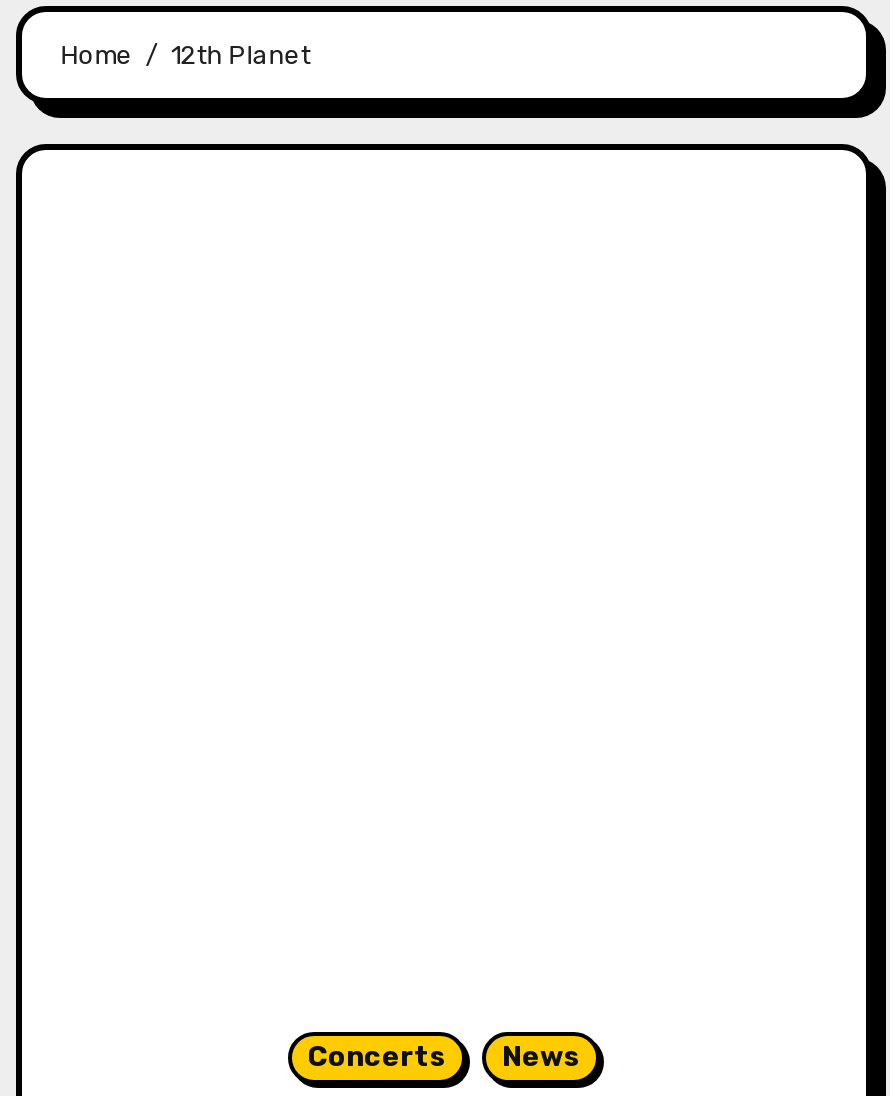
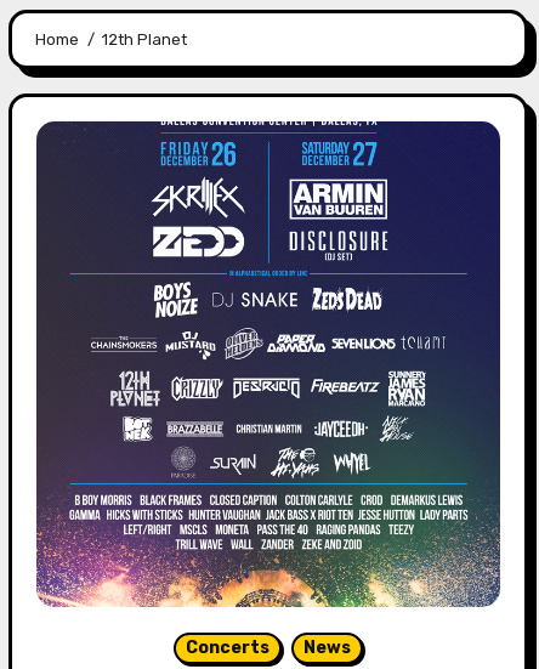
none -> [35,120,501,608] [image]

